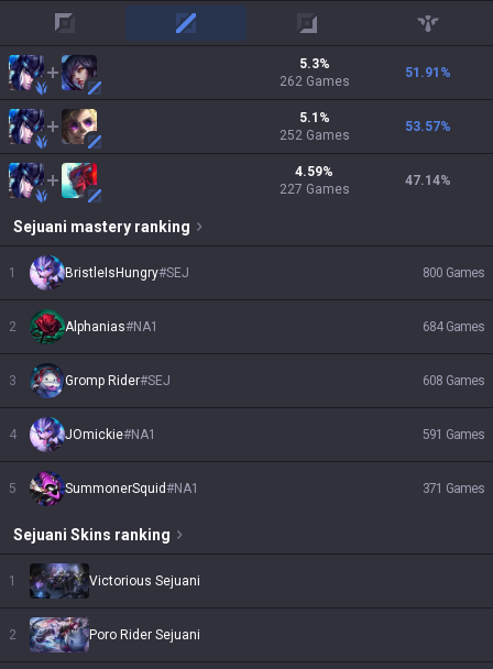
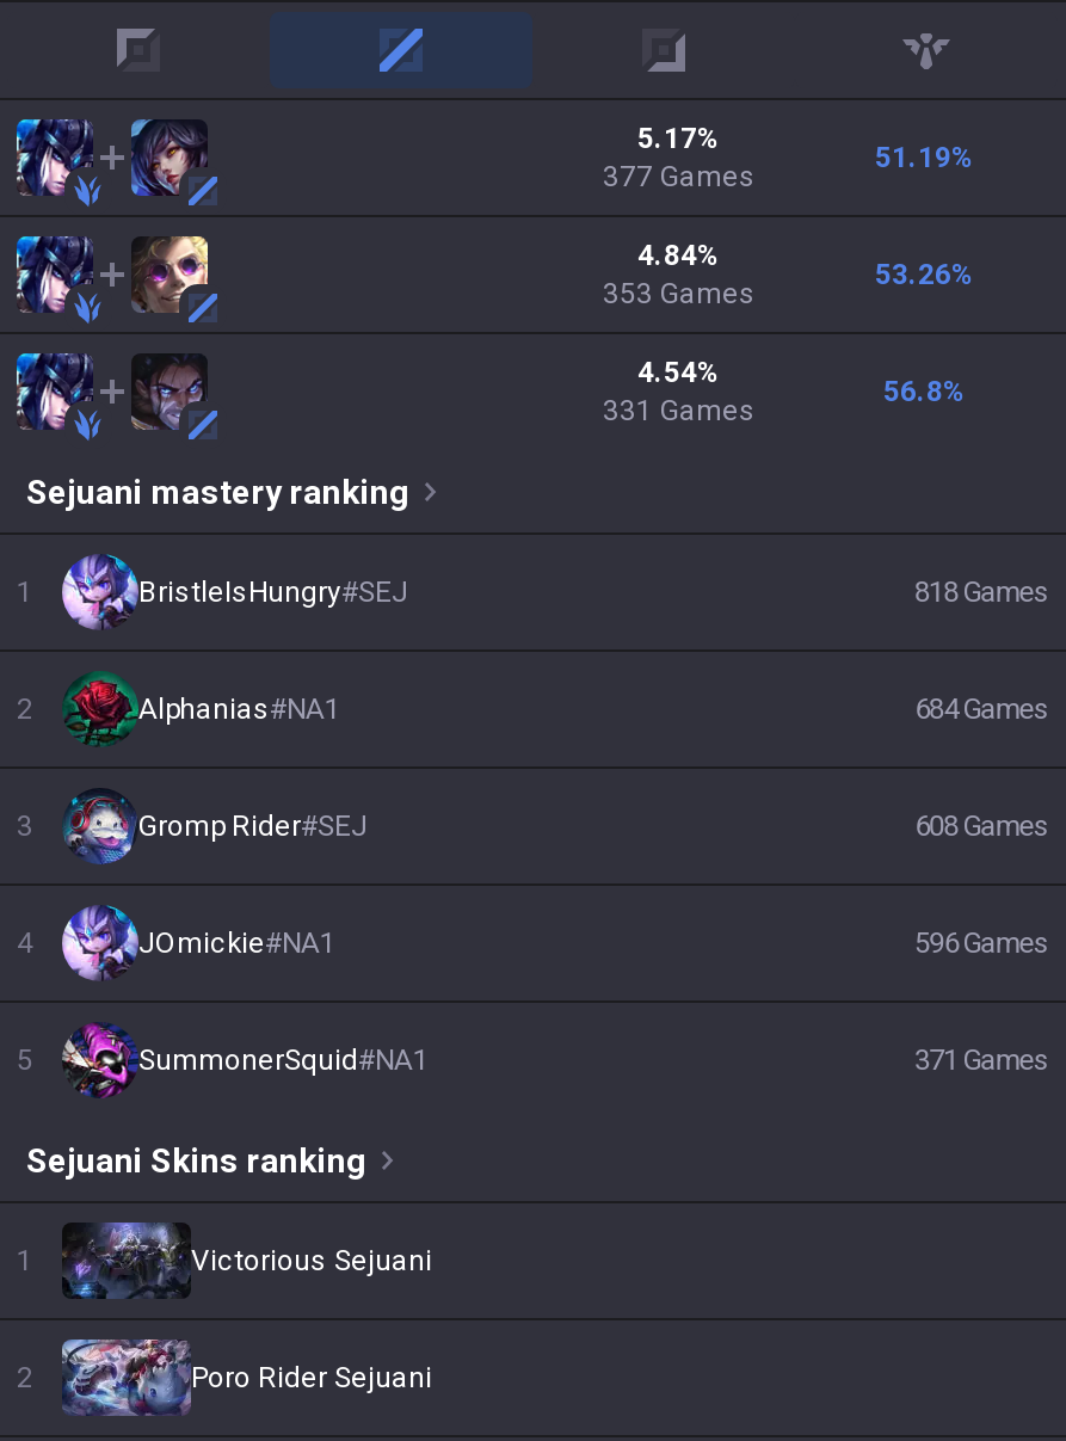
[299,56,330,72] 5.3% -> [637,122,721,155] 5.17%
[404,65,451,80] 51.91% -> [875,141,975,174] 51.19%
[279,74,349,89] 262 Games -> [603,160,756,193] 377 Games
[299,110,330,125] 5.1% -> [637,239,721,272] 4.84%
[404,119,451,134] 53.57% -> [875,258,975,291] 53.26%
[279,128,349,143] 252 Games -> [603,277,756,310] 353 Games
[61,162,98,199] [image] -> [129,351,210,432] [image]
[295,164,333,179] 4.59% -> [637,356,721,389] 4.54%
[404,173,451,188] 47.14% -> [883,375,967,408] 56.8%
[279,182,349,197] 227 Games -> [603,394,756,427] 331 Games
[423,265,484,281] 800 Games -> [915,575,1048,609] 818 Games
[423,427,484,442] 591 Games -> [915,926,1048,960] 596 Games

